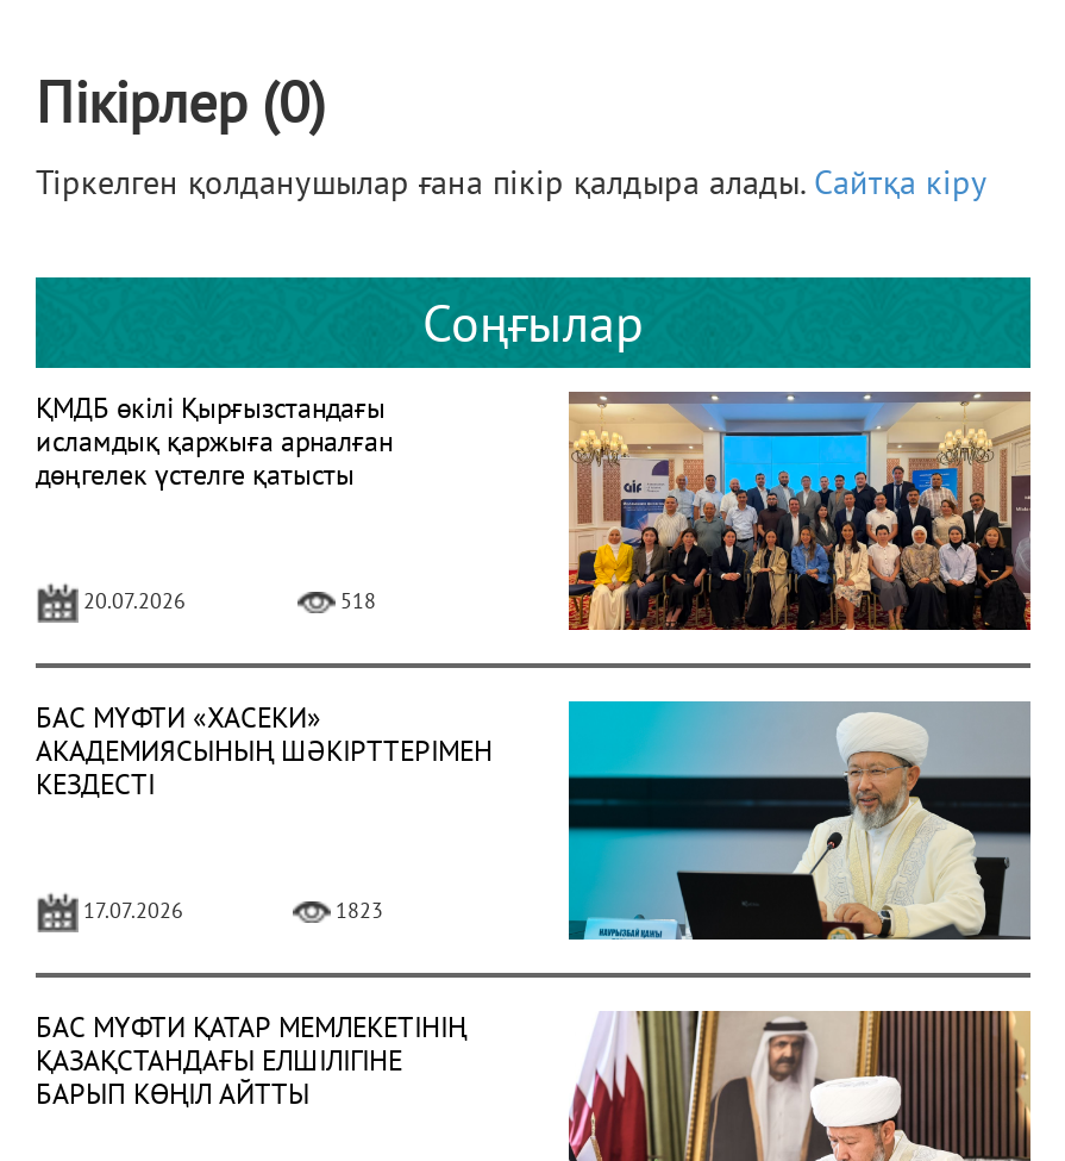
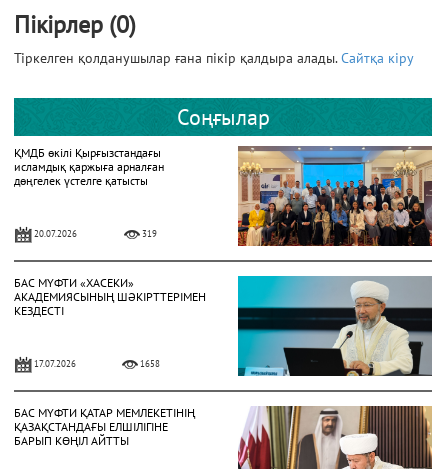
[336,588,376,614] 518 -> [140,228,157,239] 319
[331,897,383,923] 1823 -> [138,358,160,369] 1658

